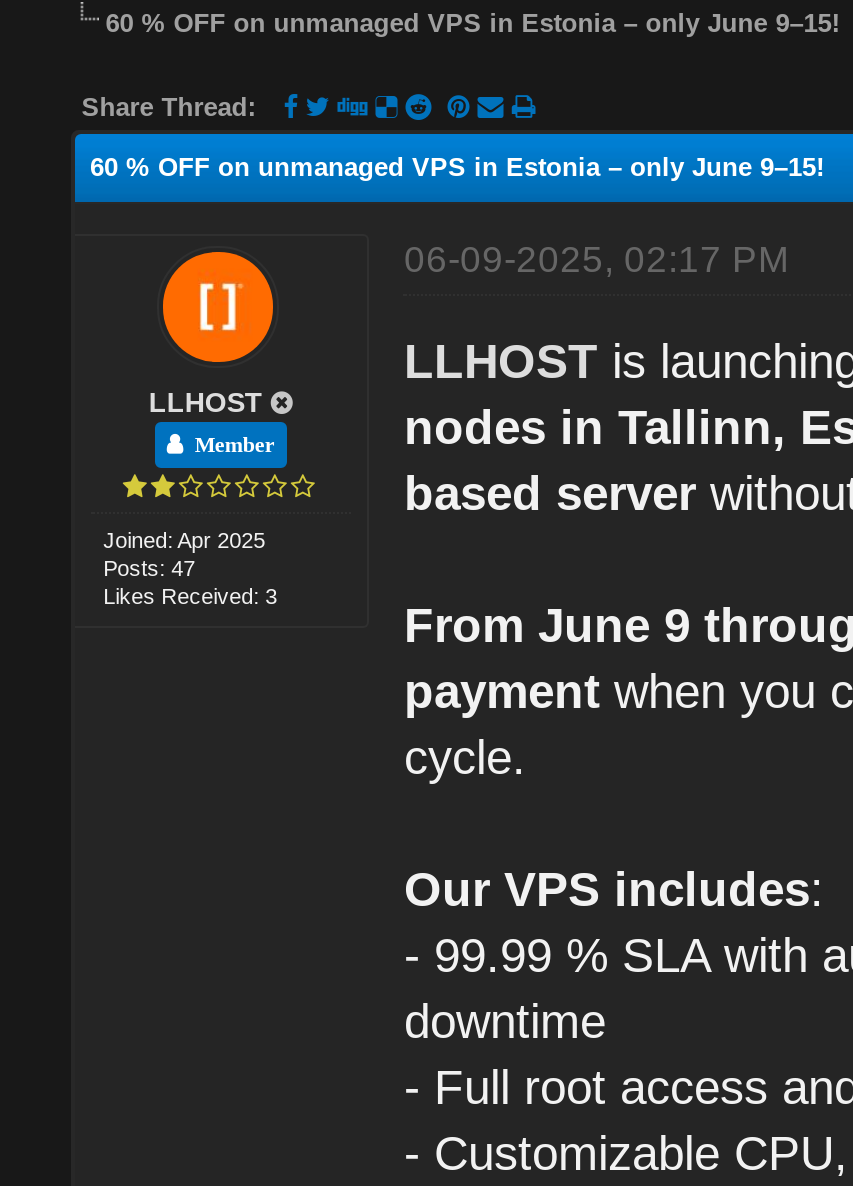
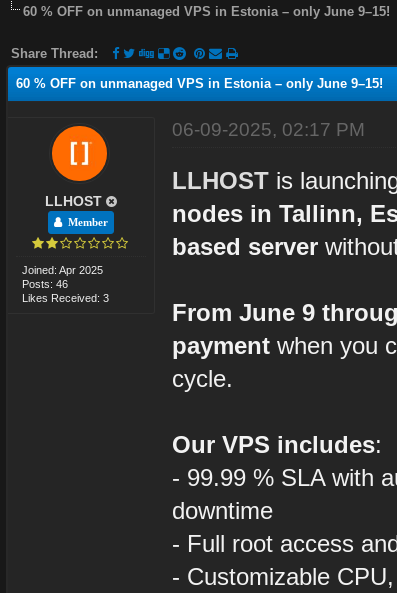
[103,556,195,580] Posts: 47 -> [22,278,68,290] Posts: 46

